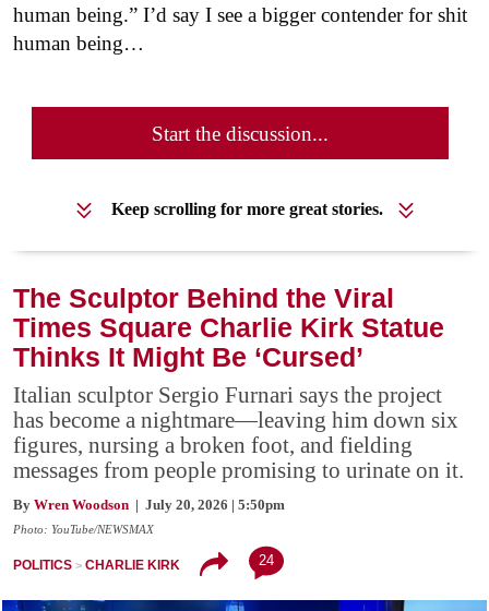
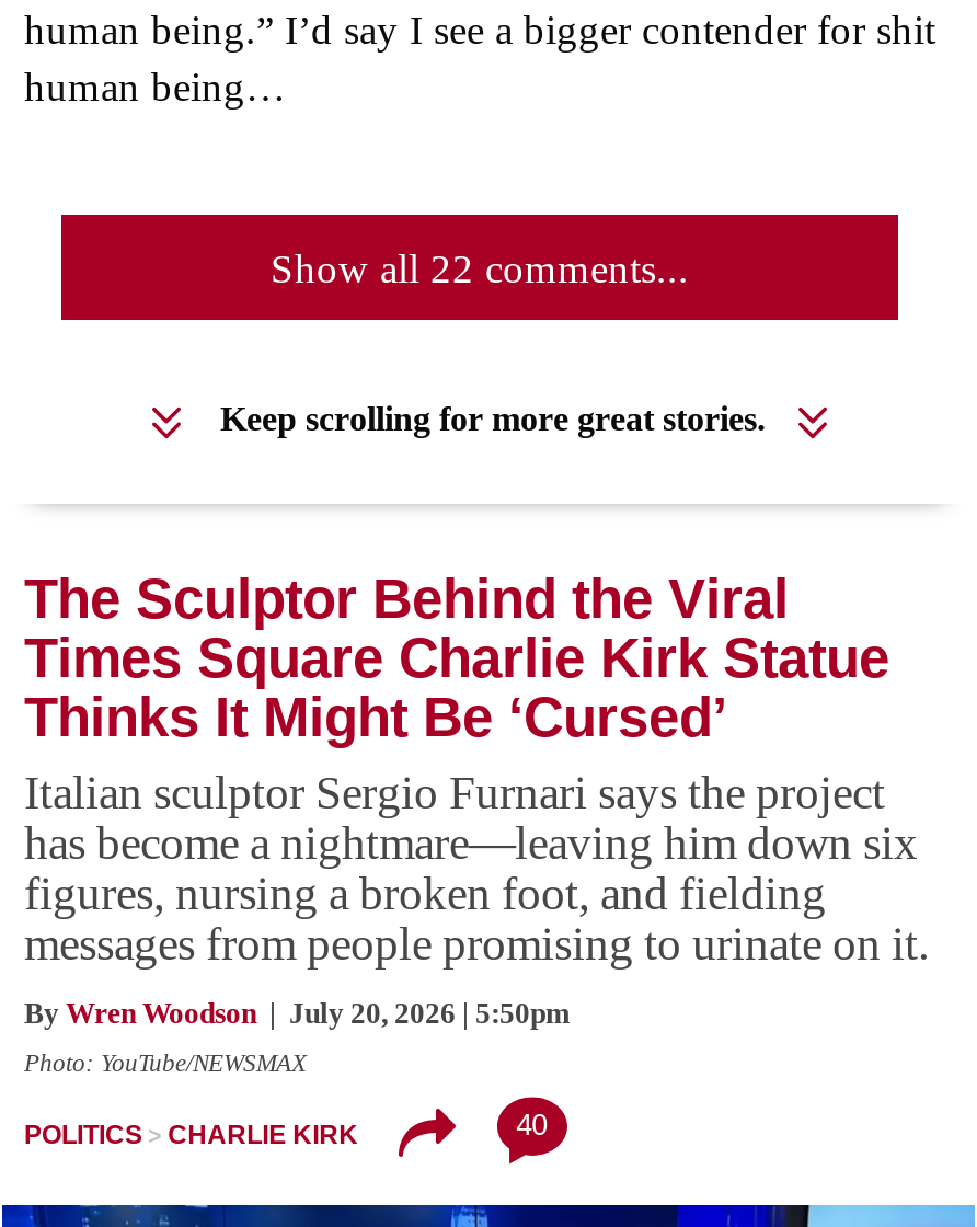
[152,122,329,145] Start the discussion... -> [271,244,689,290] Show all 22 comments...
[258,552,274,568] 24 -> [516,1108,547,1141] 40

